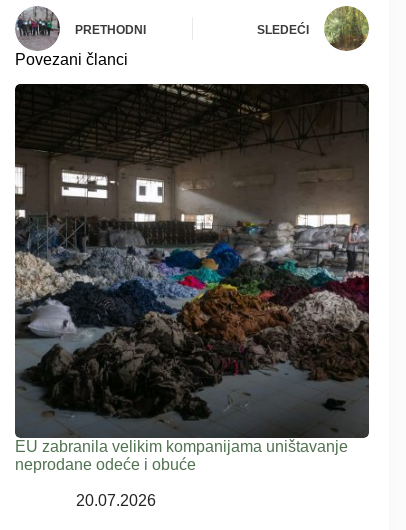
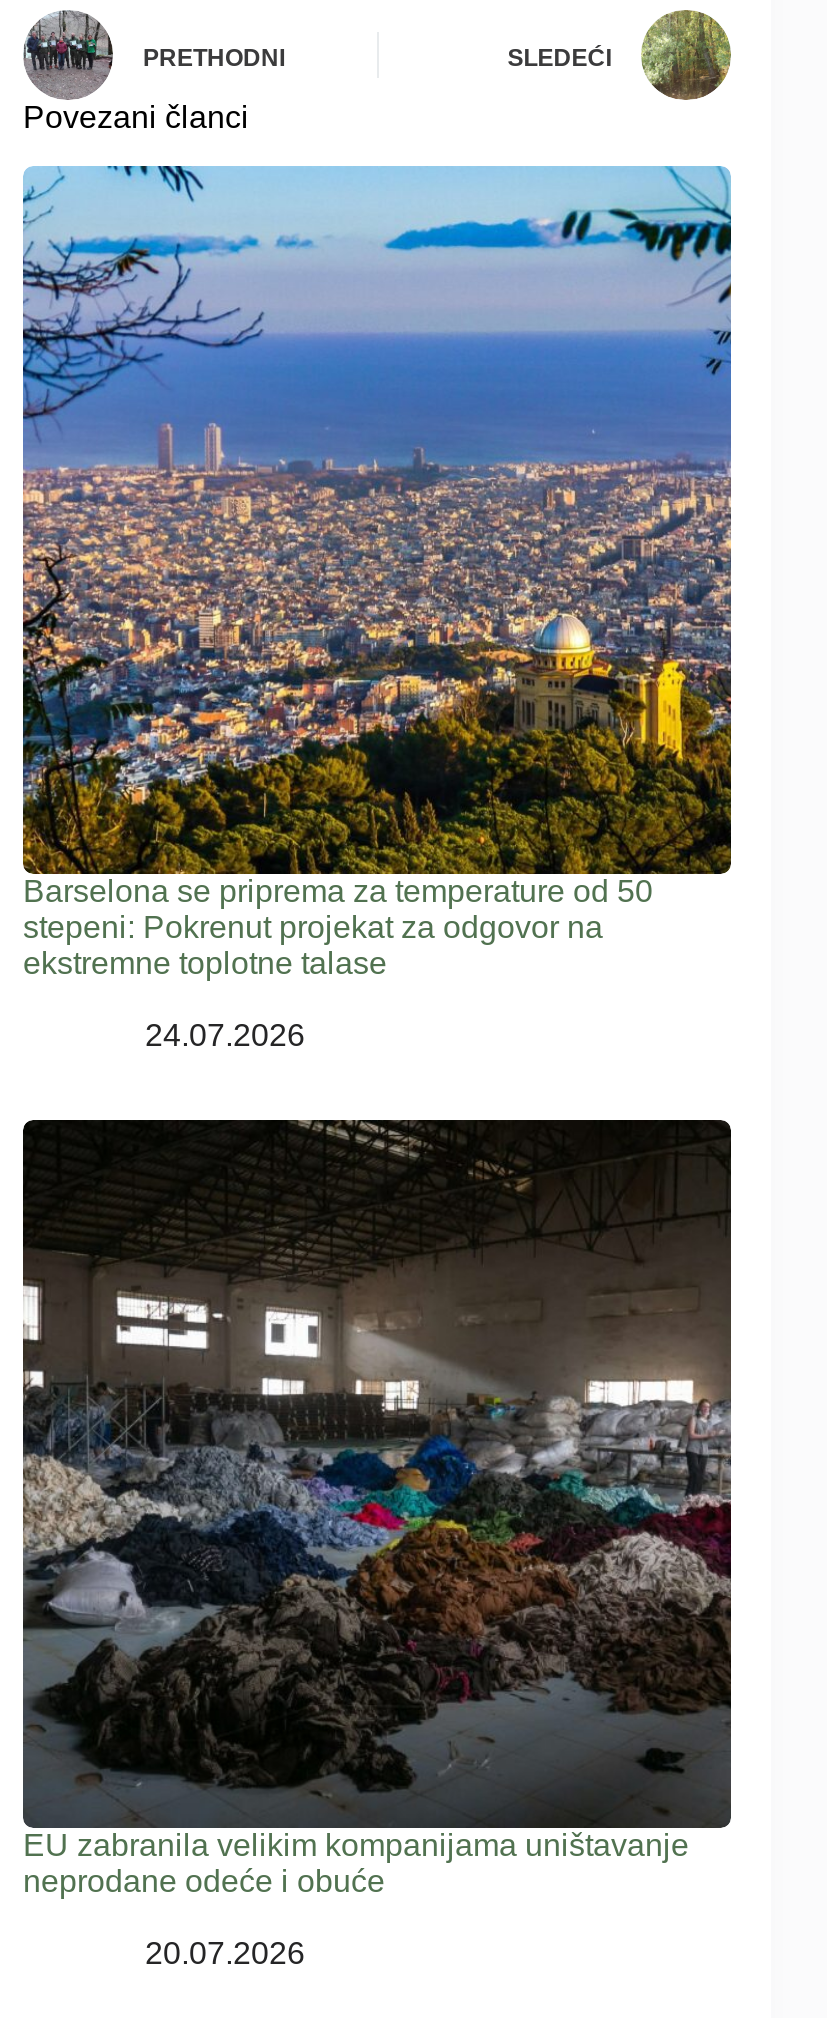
none -> [21,164,733,1052] [image] | Barselona se priprema za temperature od 50 | stepeni: Pokrenut projekat za odgovor na | ekstremne toplotne talase | 24.07.2026

